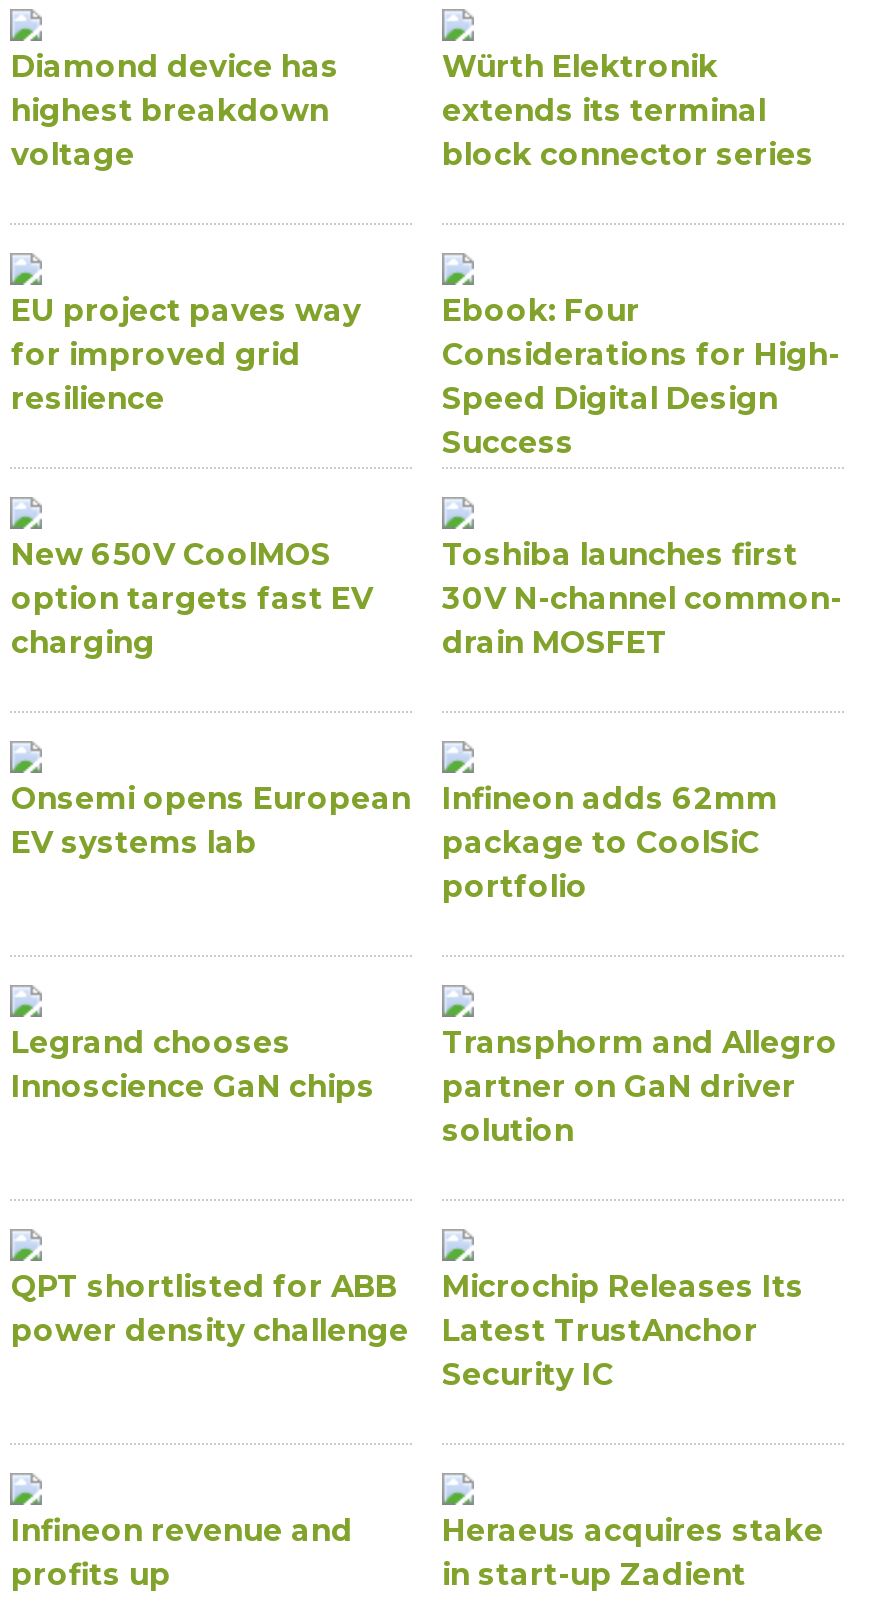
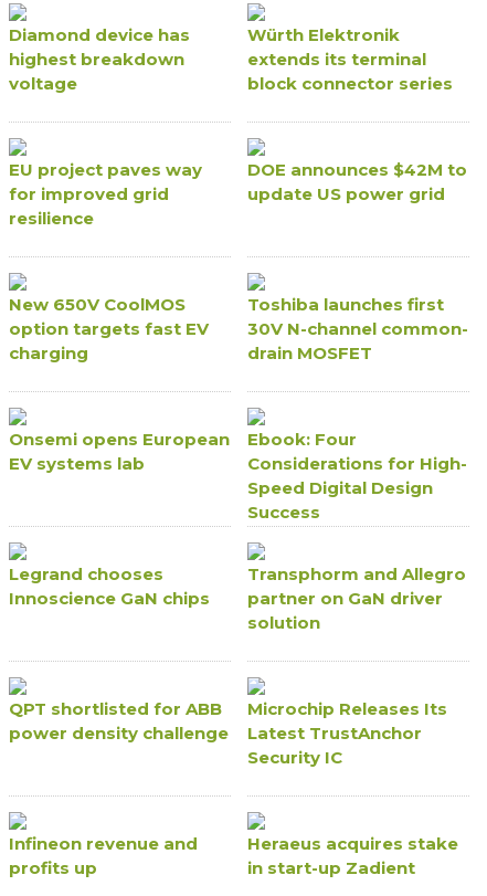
moved [442,291,840,461] -> [247,429,467,523]: Ebook: Four | Considerations for High- | Speed Digital Design | Success
none -> [247,159,467,204] DOE announces $42M to | update US power grid
[442,779,778,905] Infineon adds 62mm | package to CoolSiC | portfolio -> none

